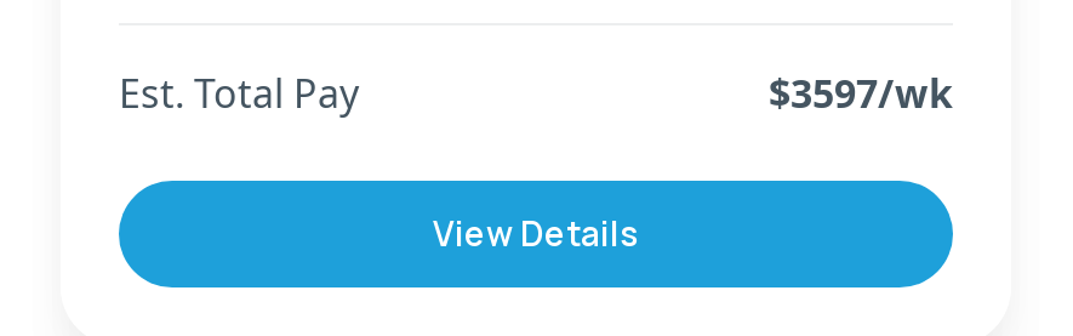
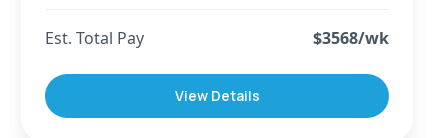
[769,67,953,120] $3597/wk -> [313,27,389,49] $3568/wk

